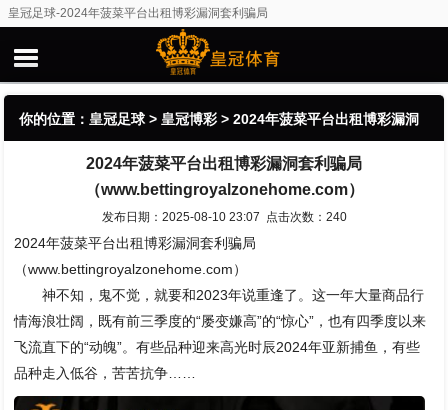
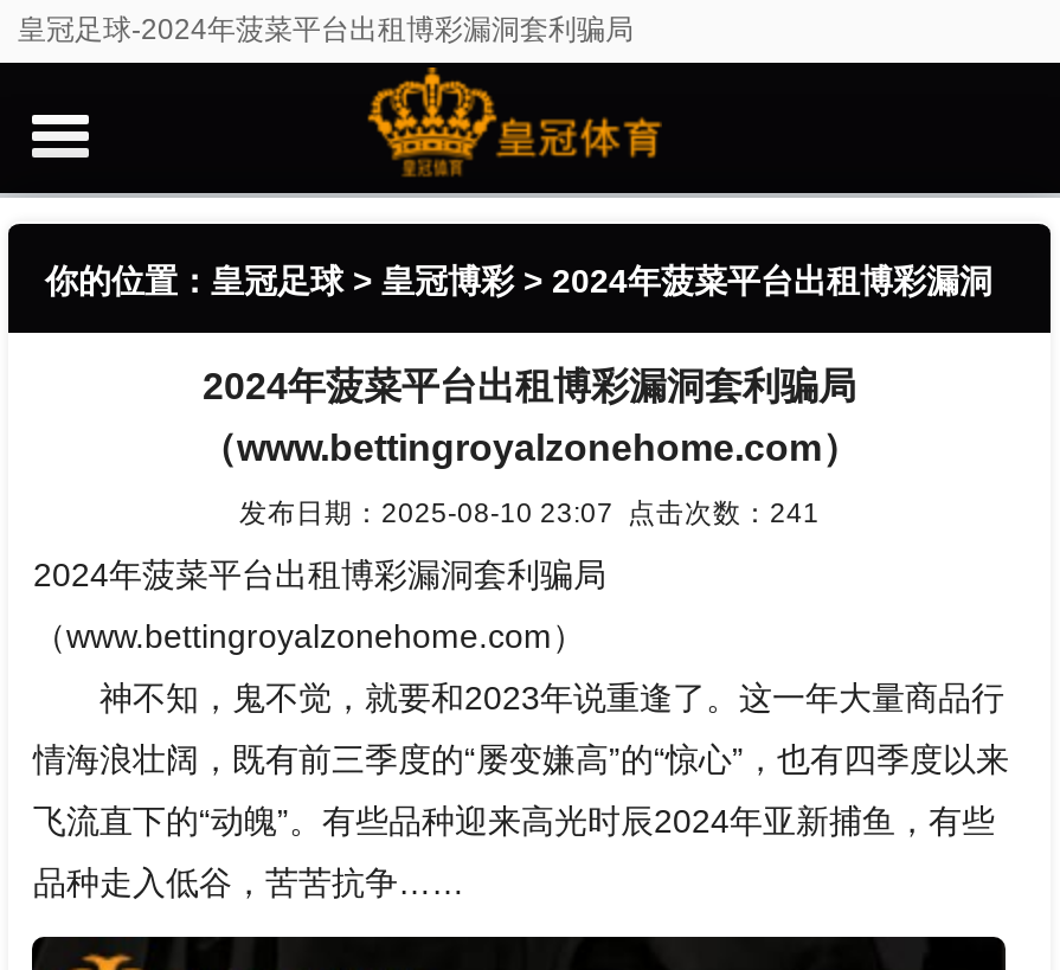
[101,210,346,223] 发布日期：2025-08-10 23:07 点击次数：240 -> [239,496,820,527] 发布日期：2025-08-10 23:07 点击次数：241

